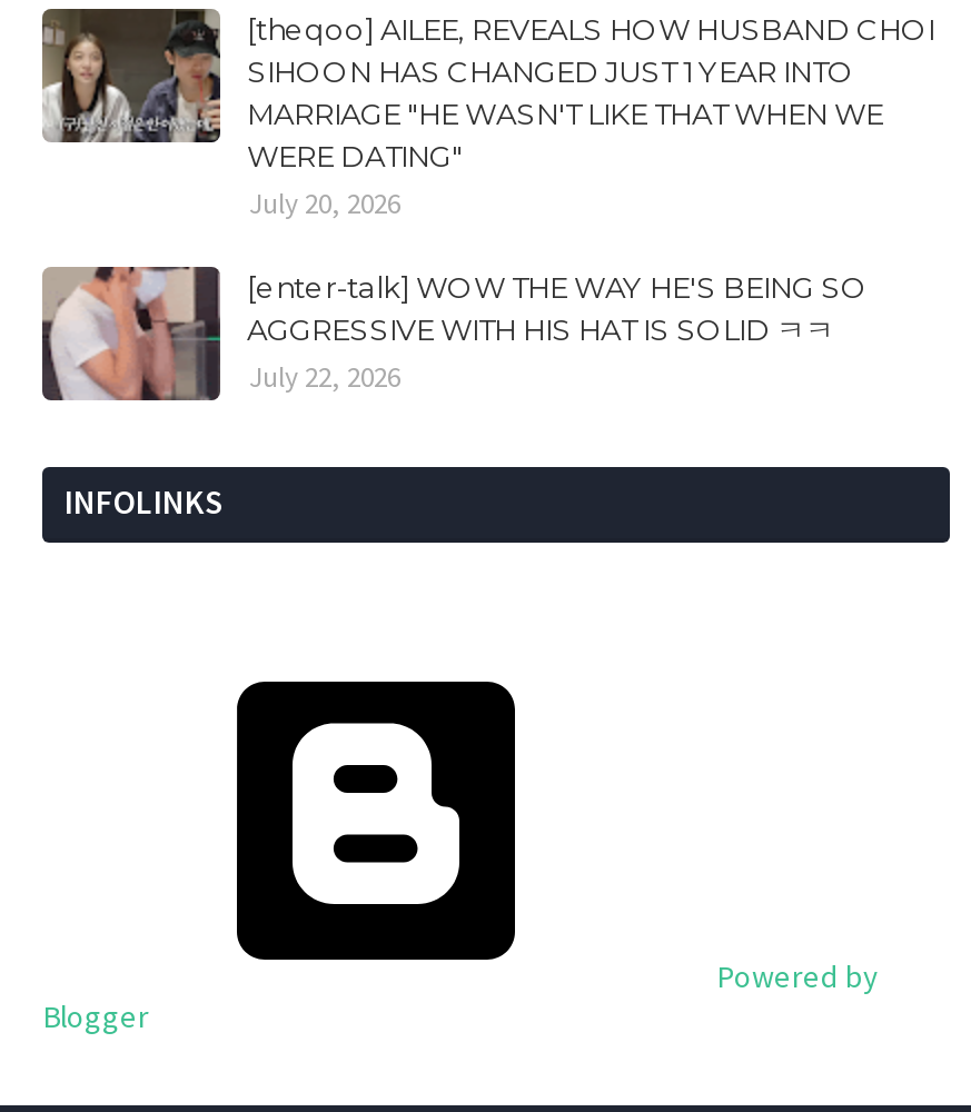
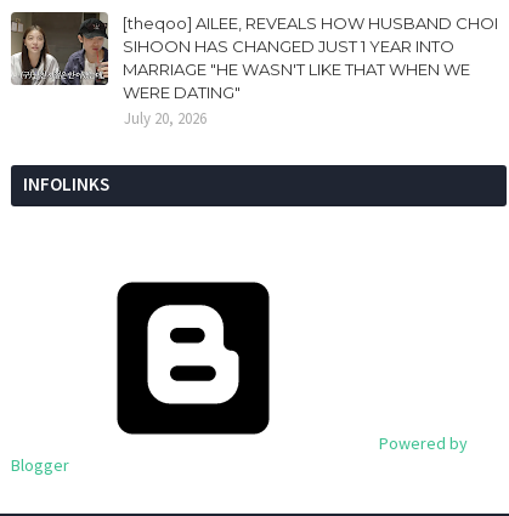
[40,265,868,403] [image] | [enter-talk] WOW THE WAY HE'S BEING SO | AGGRESSIVE WITH HIS HAT IS SOLID ㅋㅋ | July 22, 2026 -> none

